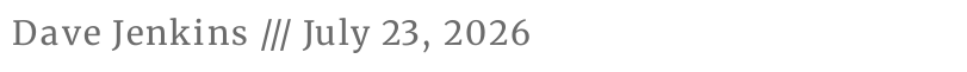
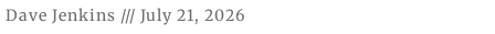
[12,11,532,54] Dave Jenkins July 23, 2026 -> [6,5,245,25] Dave Jenkins July 21, 2026

